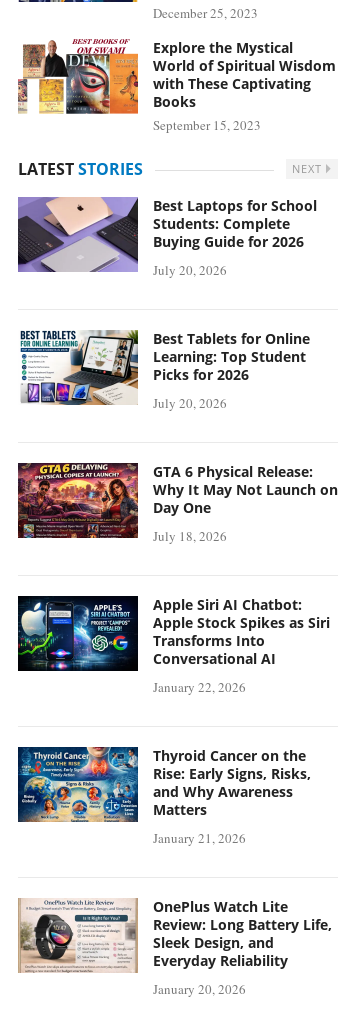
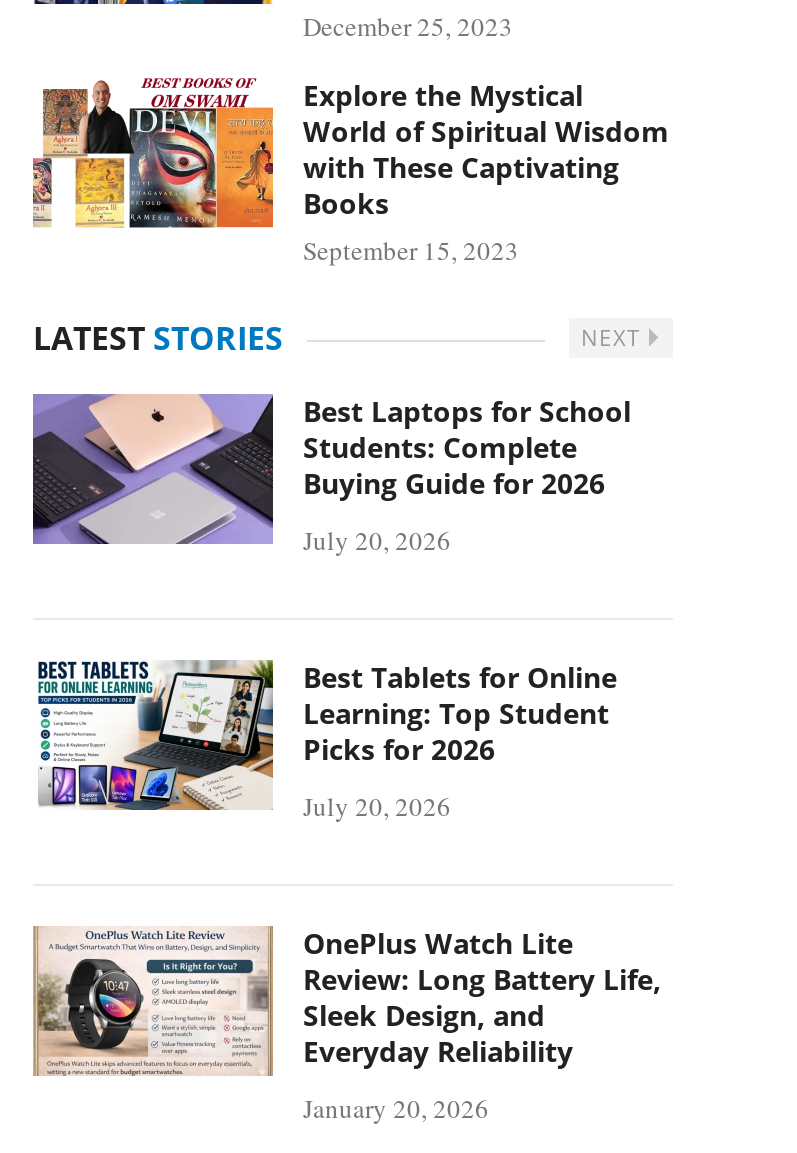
[18,462,338,545] [image] | GTA 6 Physical Release: | Why It May Not Launch on | Day One | July 18, 2026 -> none
[17,595,330,696] [image] | Apple Siri AI Chatbot: | Apple Stock Spikes as Siri | Transforms Into | Conversational AI | January 22, 2026 -> none
[17,746,311,847] [image] | Thyroid Cancer on the | Rise: Early Signs, Risks, | and Why Awareness | Matters | January 21, 2026 -> none

